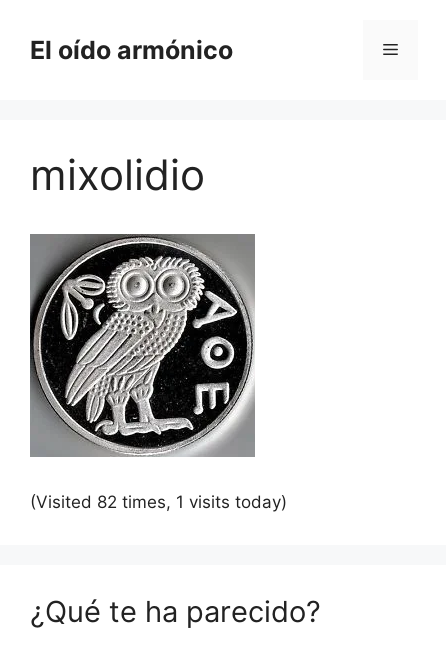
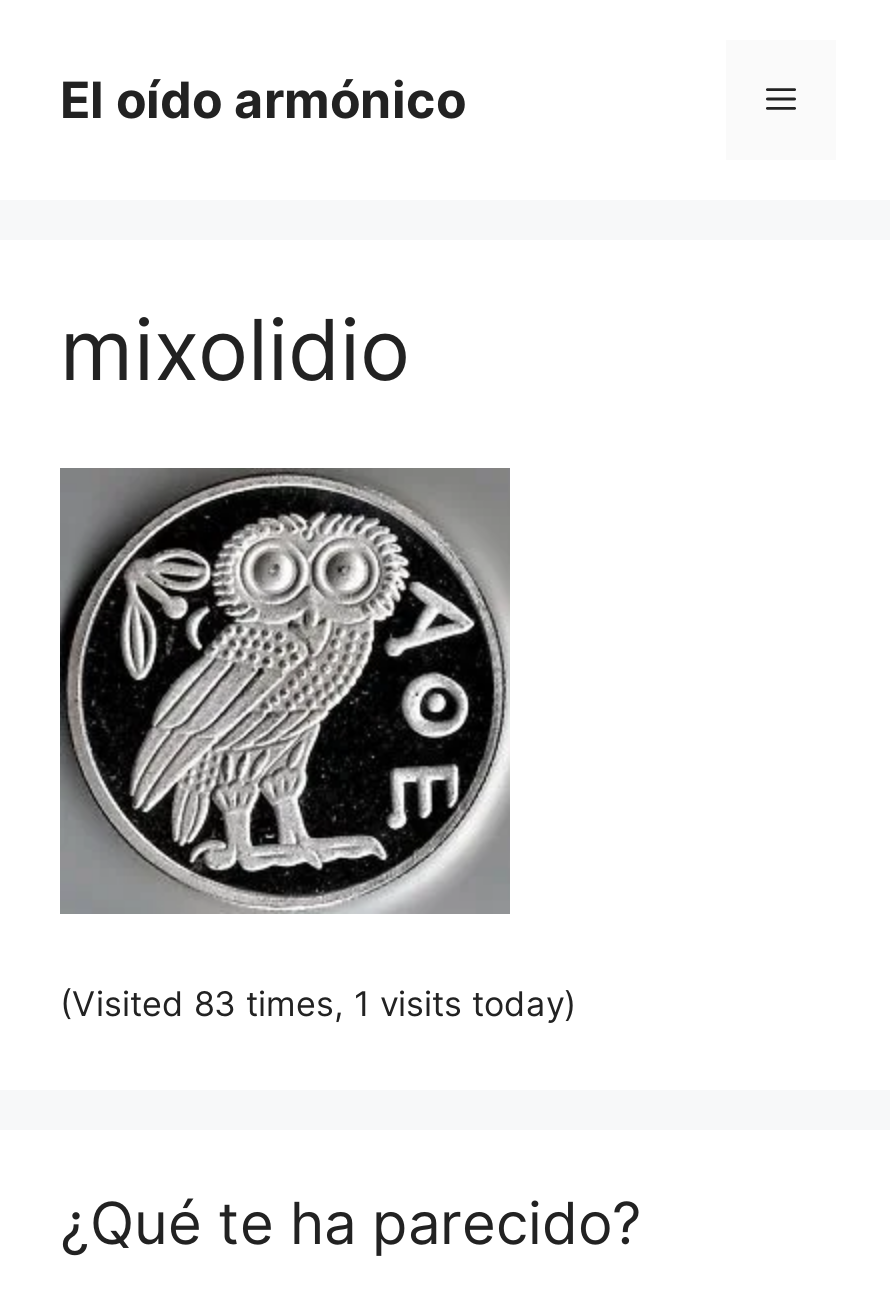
[30,491,287,511] (Visited 82 times, 1 visits today) -> [60,983,576,1023] (Visited 83 times, 1 visits today)

